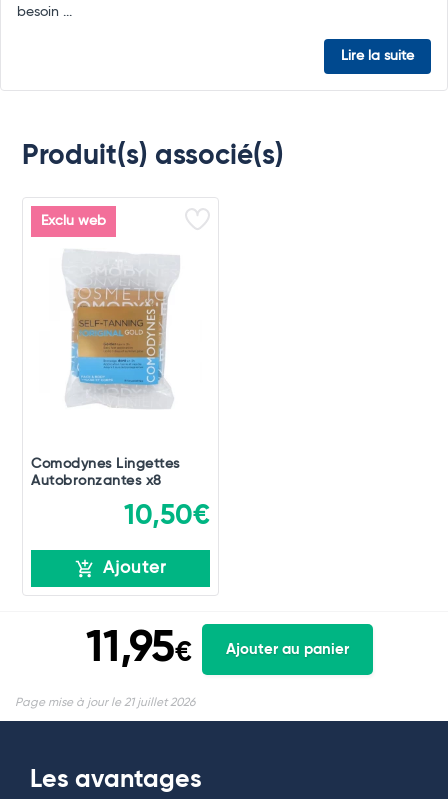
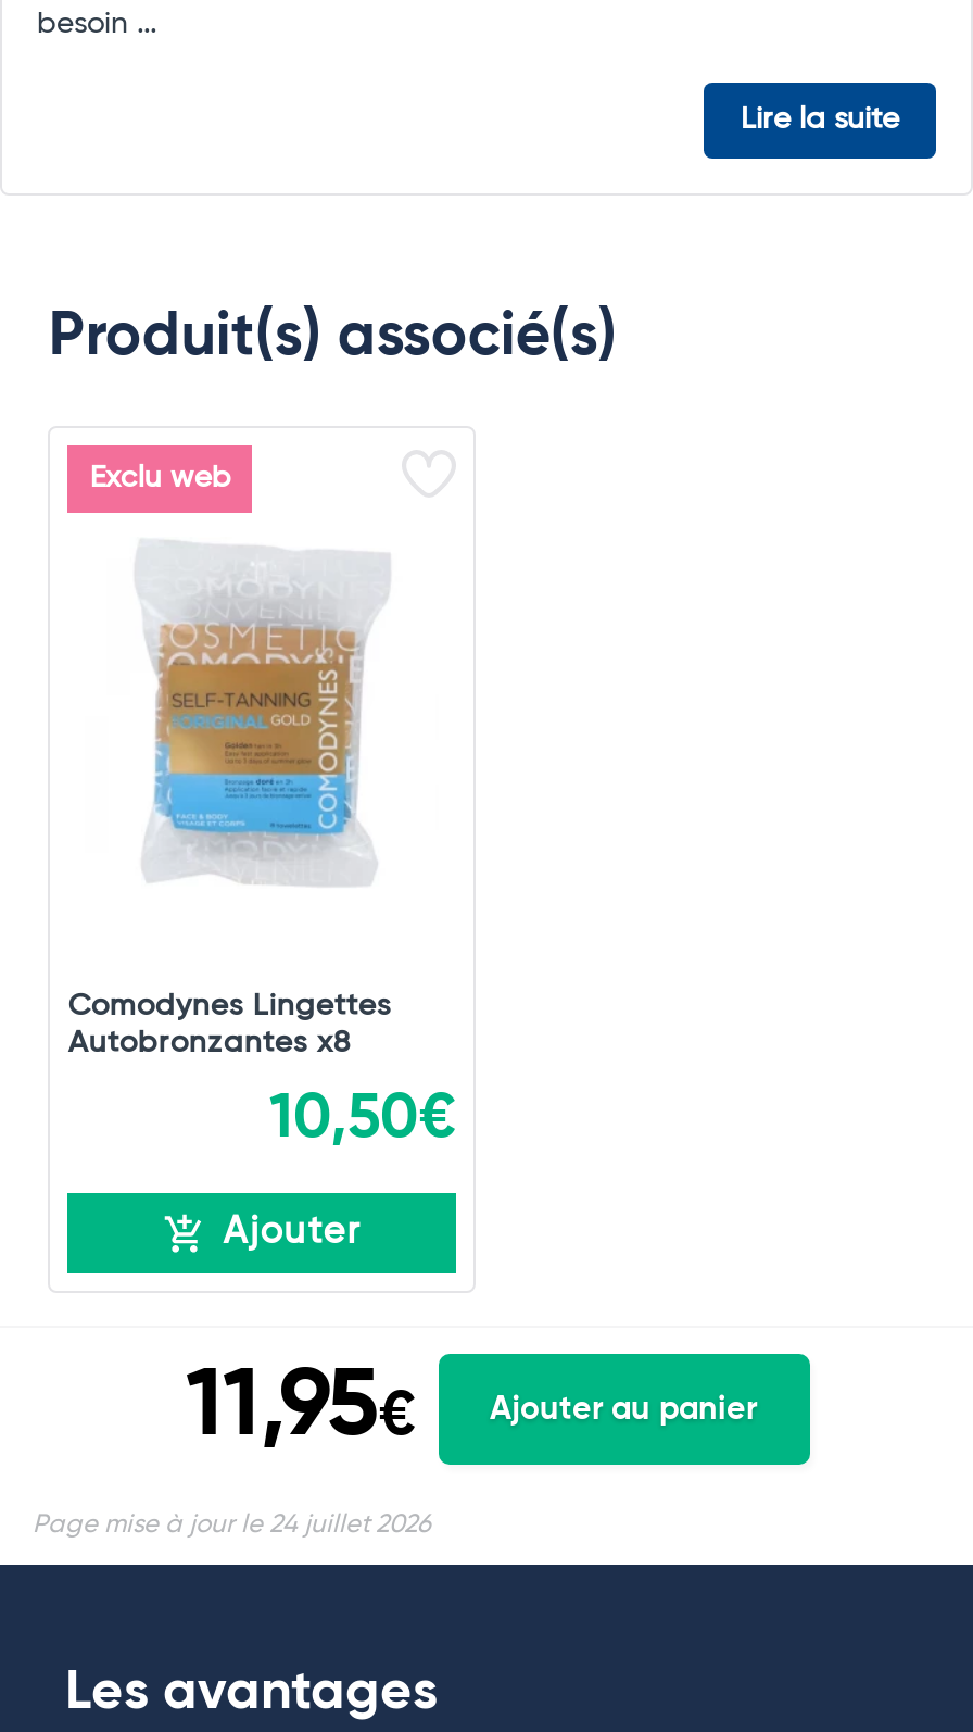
[15,697,195,709] Page mise à jour le 21 juillet 2026 -> [33,1513,430,1539] Page mise à jour le 24 juillet 2026

